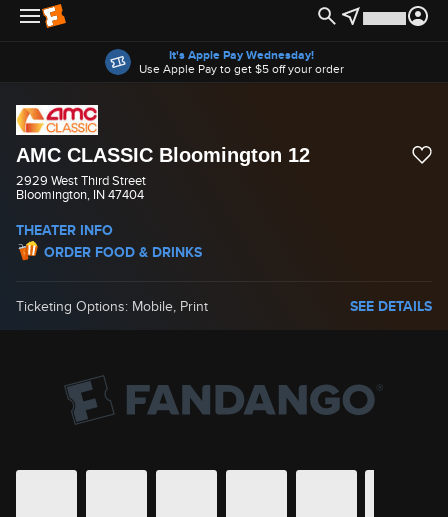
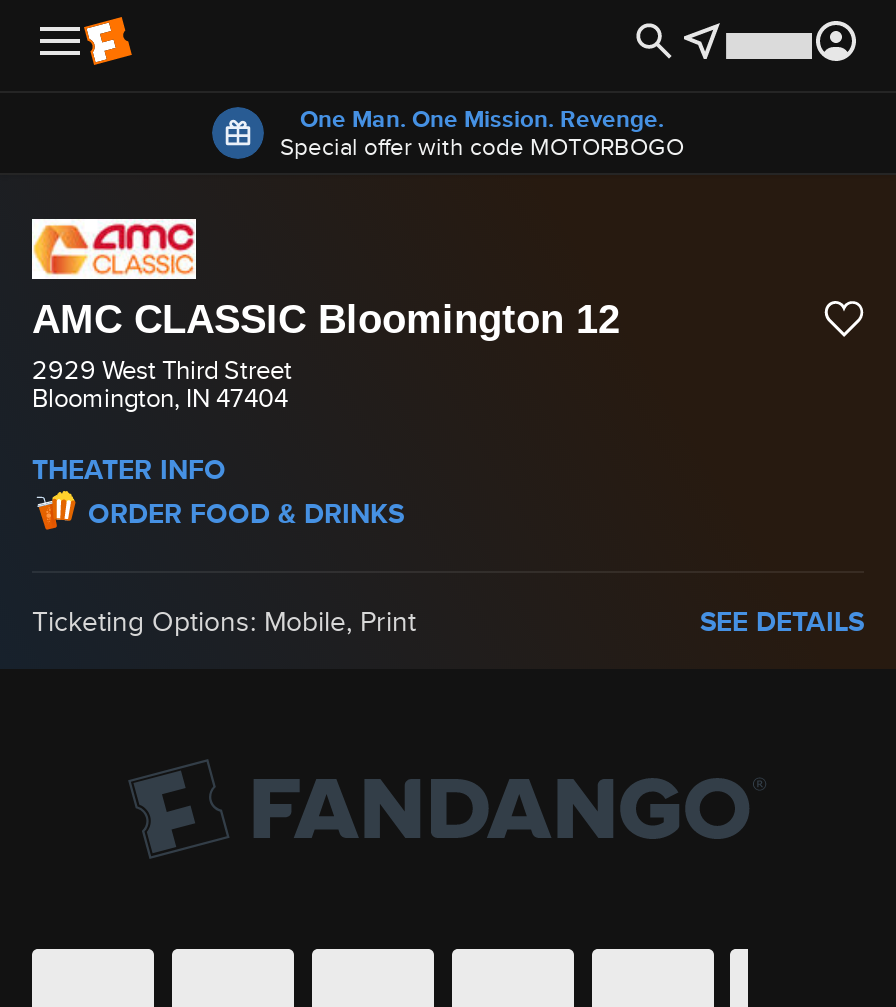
[138,46,343,77] It's Apple Pay Wednesday! | Use Apple Pay to get $5 off your order -> [280,101,684,163] One Man. One Mission. Revenge. | Special offer with code MOTORBOGO

